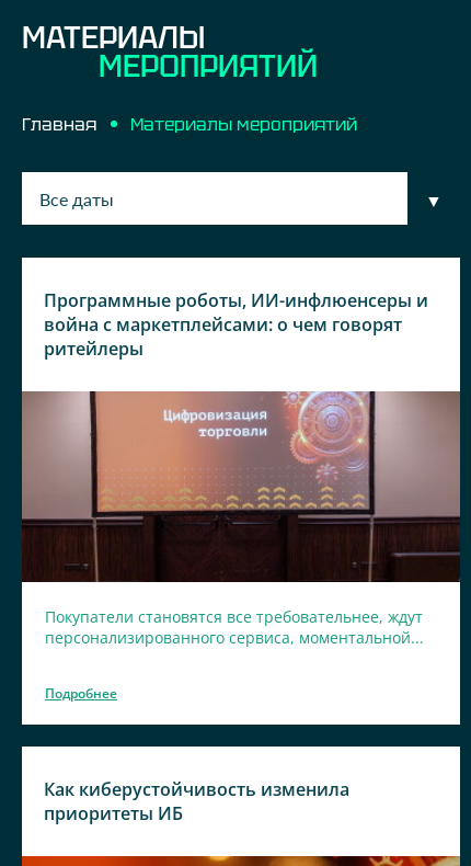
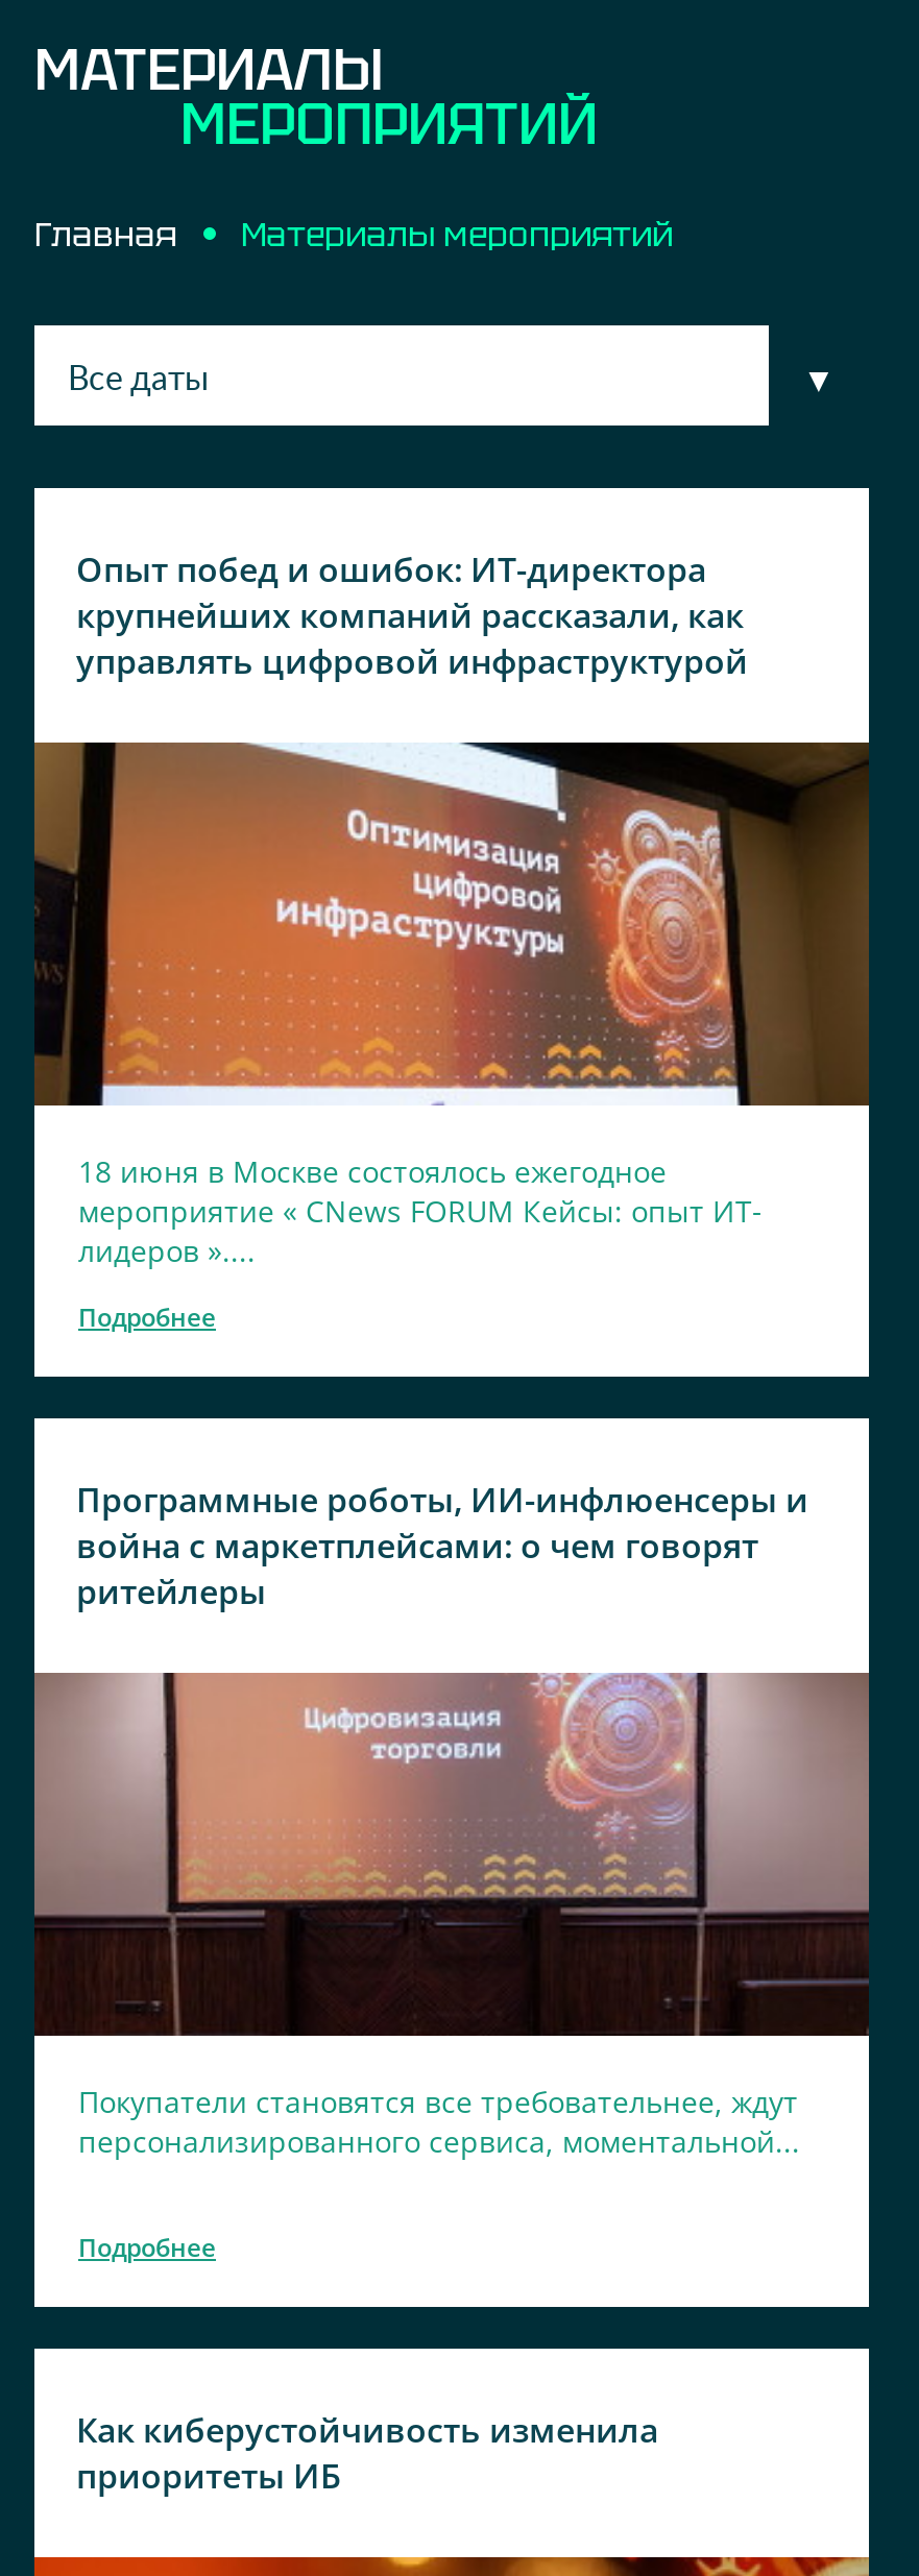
none -> [34,740,869,1335] [image] | 18 июня в Москве состоялось ежегодное | мероприятие « CNews FORUM Кейсы: опыт ИТ- | лидеров ».... | Подробнее
none -> [76,547,748,684] Опыт побед и ошибок: ИТ-директора | крупнейших компаний рассказали, как | управлять цифровой инфраструктурой

